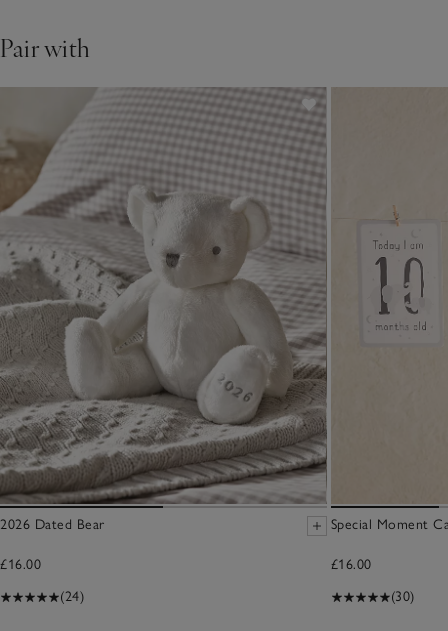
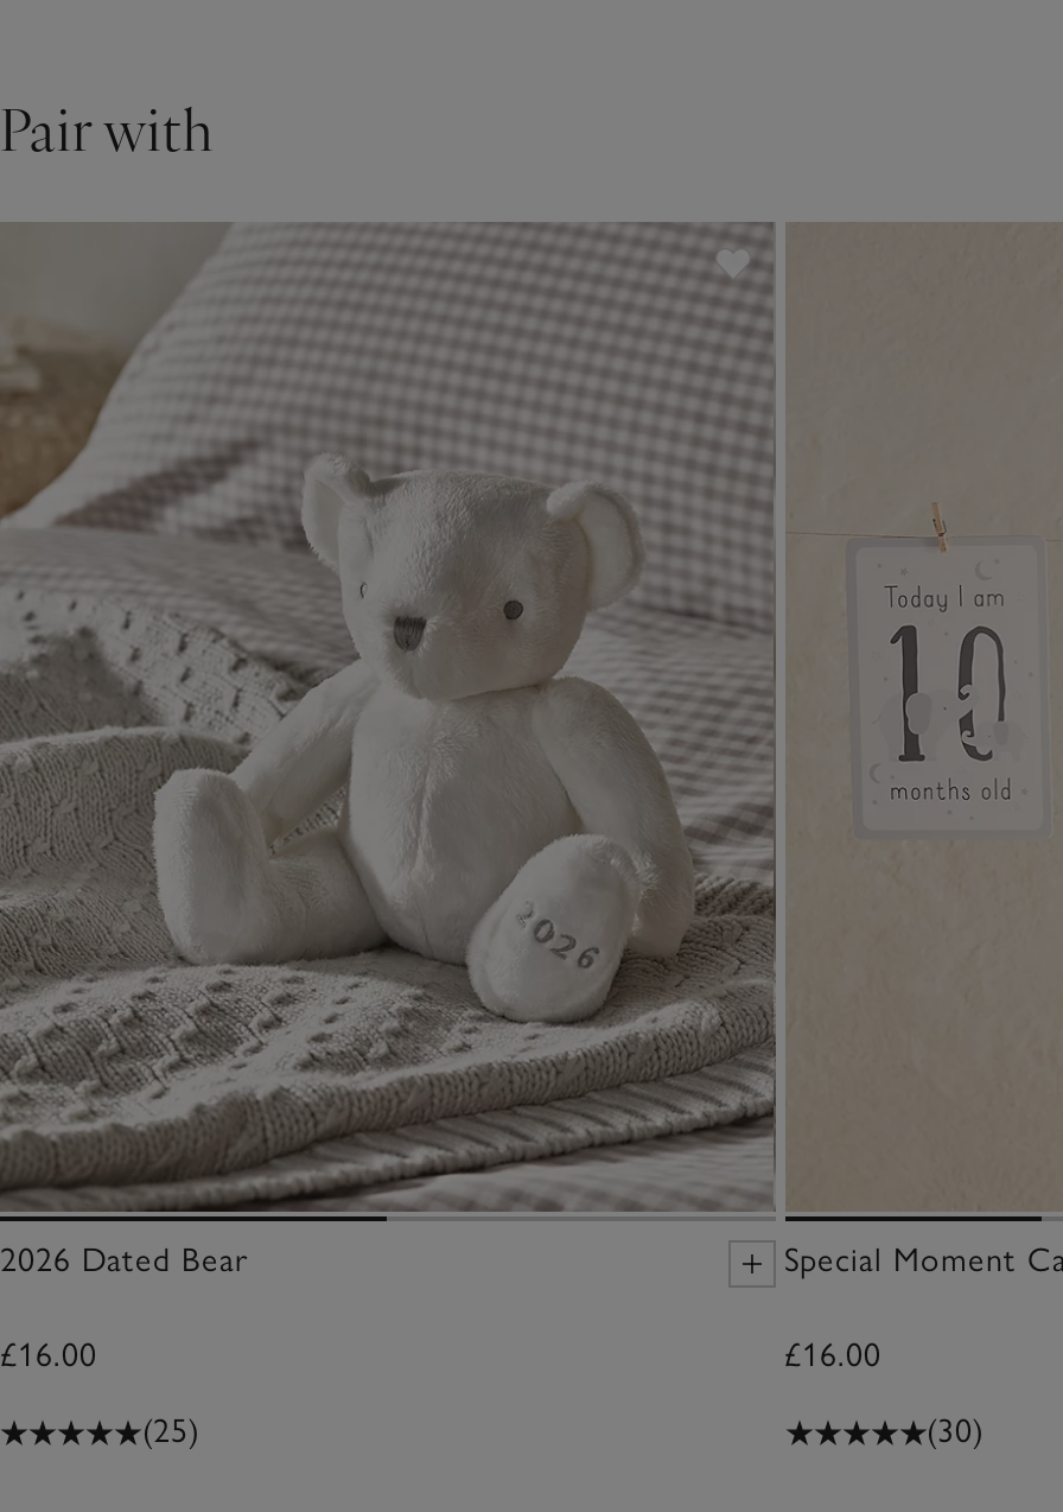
[60,588,84,605] (24) -> [142,1412,199,1452] (25)

